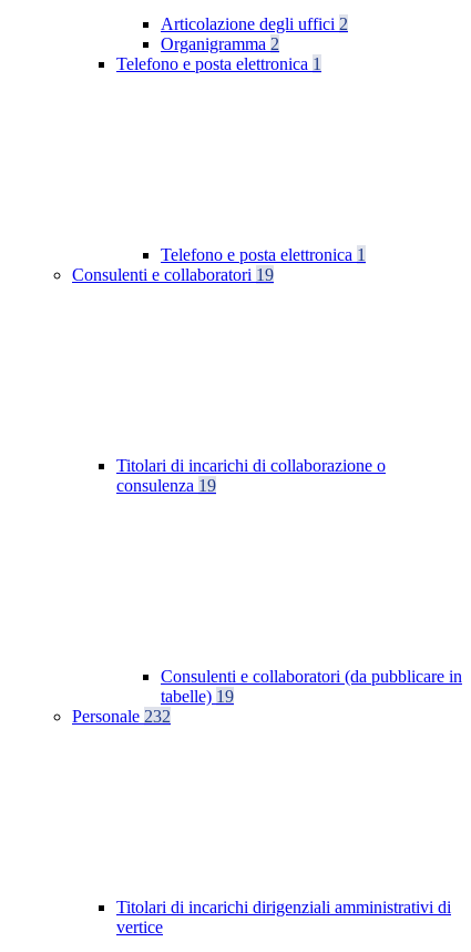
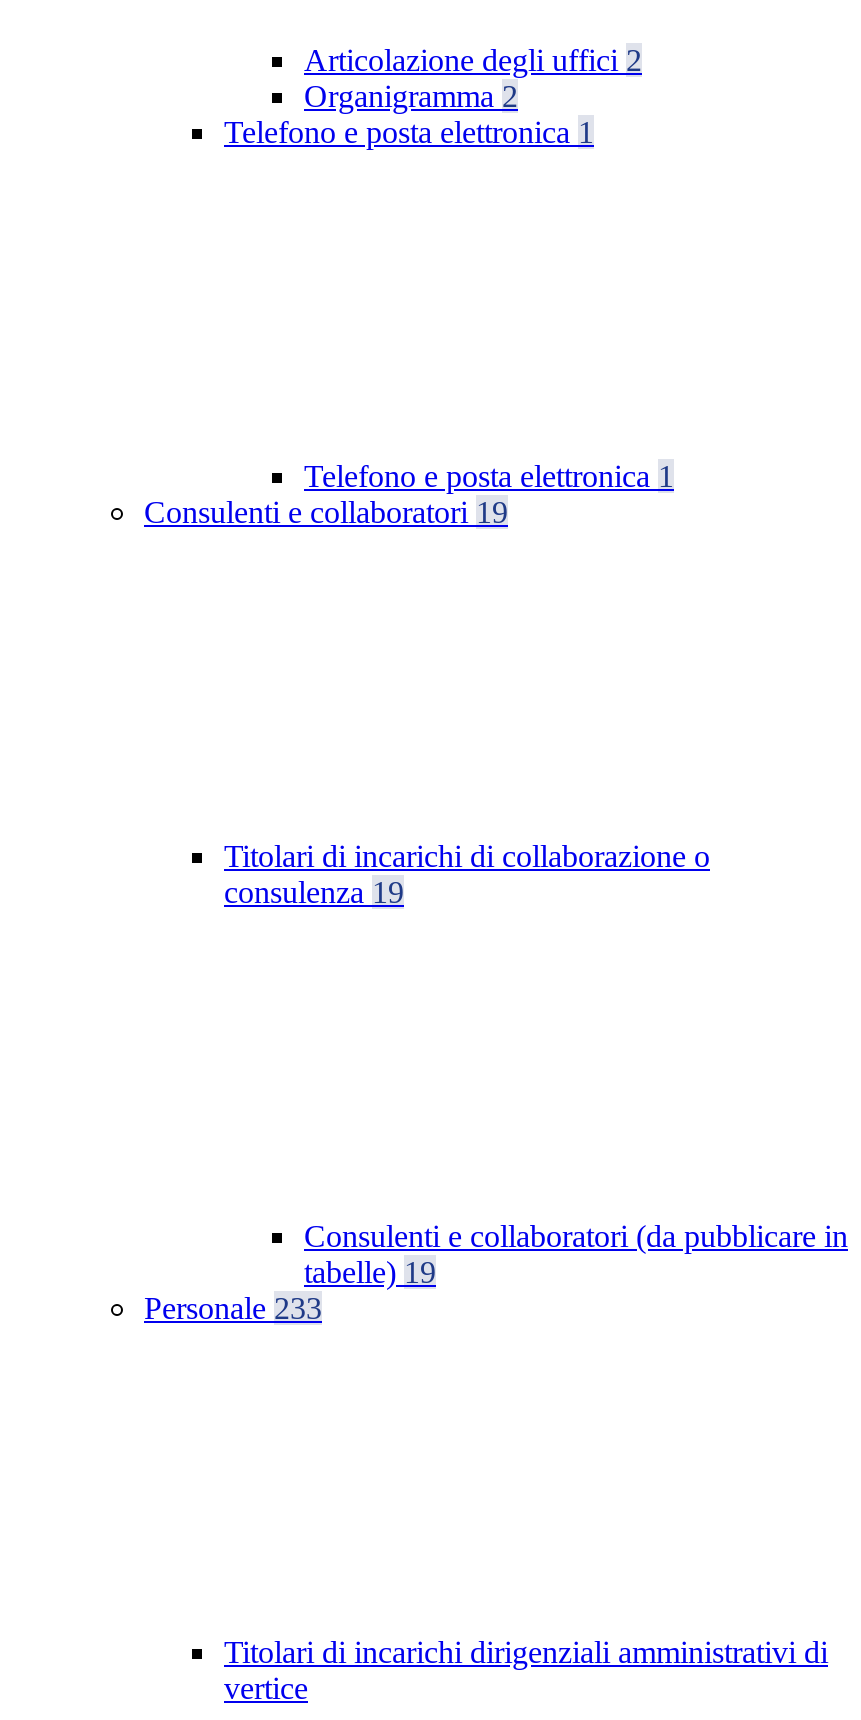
[72,707,171,726] Personale 232 -> [144,1291,322,1325] Personale 233

